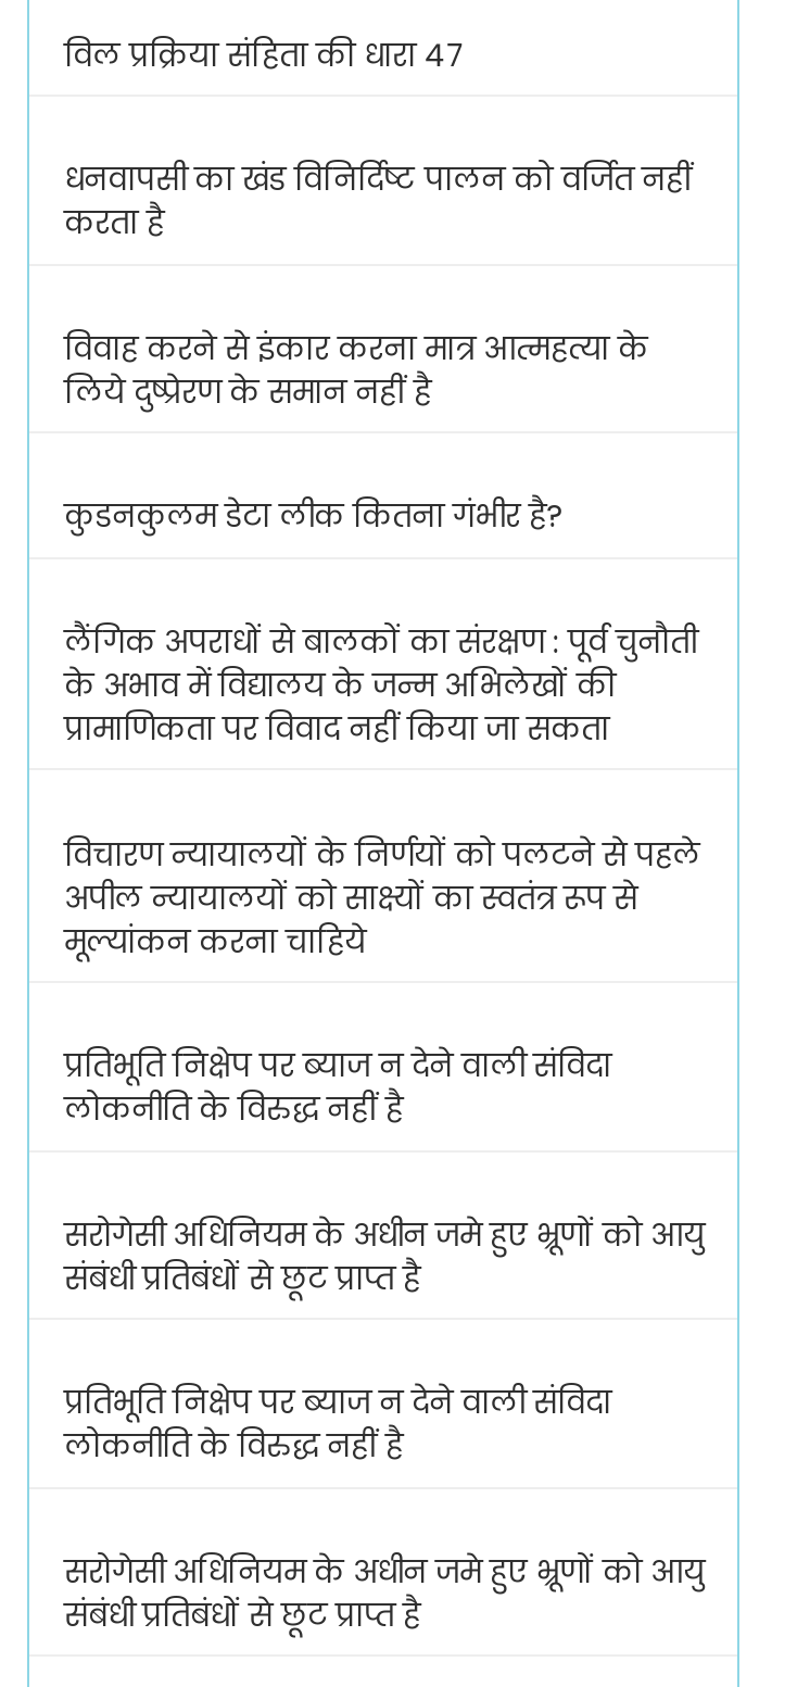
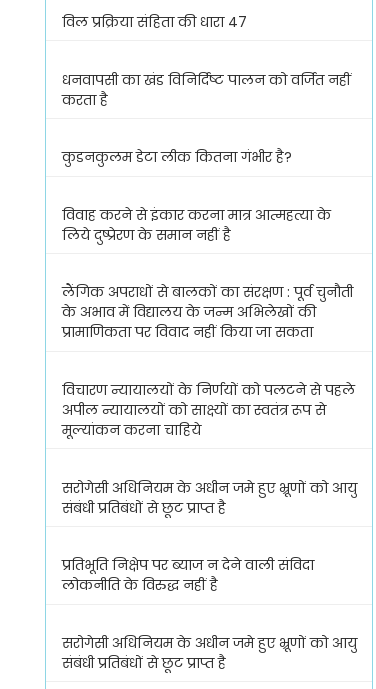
moved [64,327,648,413] -> [62,205,331,245]: विवाह करने से इंकार करना मात्र आत्महत्या के | लिये दुष्प्रेरण के समान नहीं है
moved [64,495,564,539] -> [62,147,292,167]: कुडनकुलम डेटा लीक कितना गंभीर है?
[64,1044,612,1131] प्रतिभूति निक्षेप पर ब्याज न देने वाली संविदा | लोकनीति के विरुद्ध नहीं है -> none

